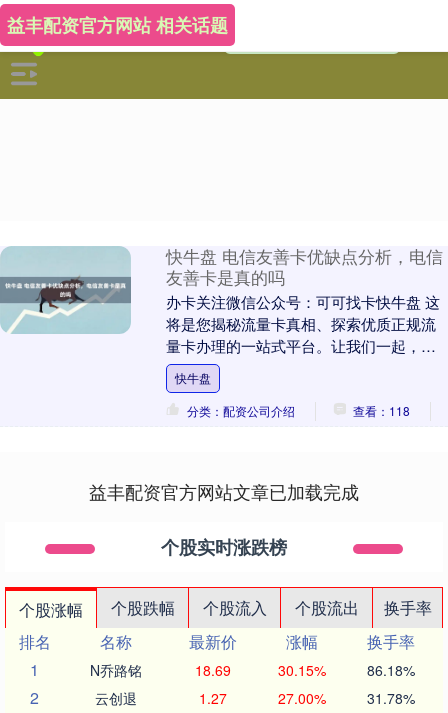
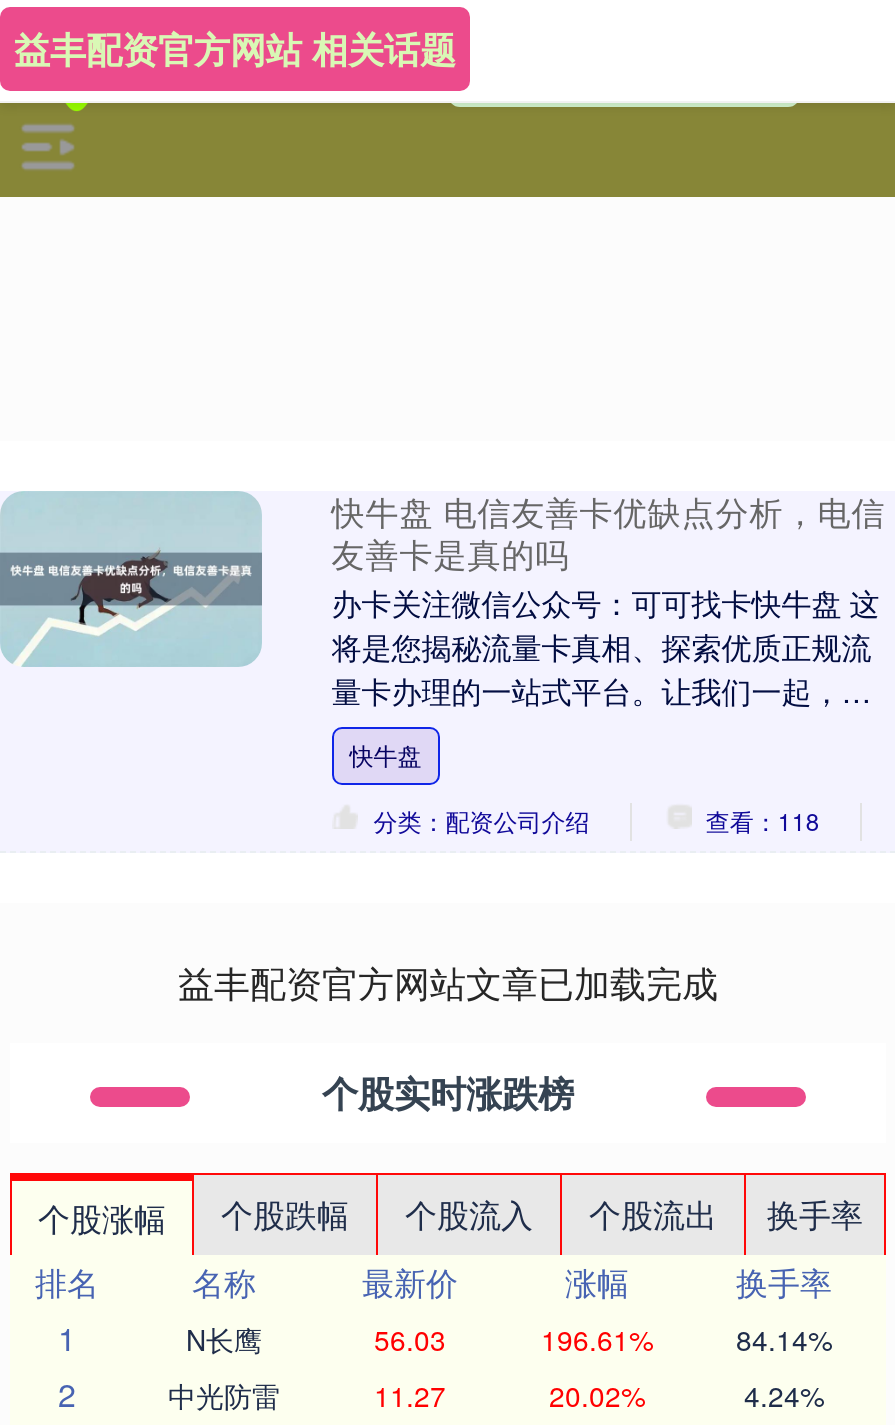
[90,660,414,680] N乔路铭 | 18.69 | 30.15% | 86.18% -> [186,1319,832,1359] N长鹰 | 56.03 | 196.61% | 84.14%
[95,688,414,708] 云创退 | 1.27 | 27.00% | 31.78% -> [168,1375,824,1415] 中光防雷 | 11.27 | 20.02% | 4.24%

